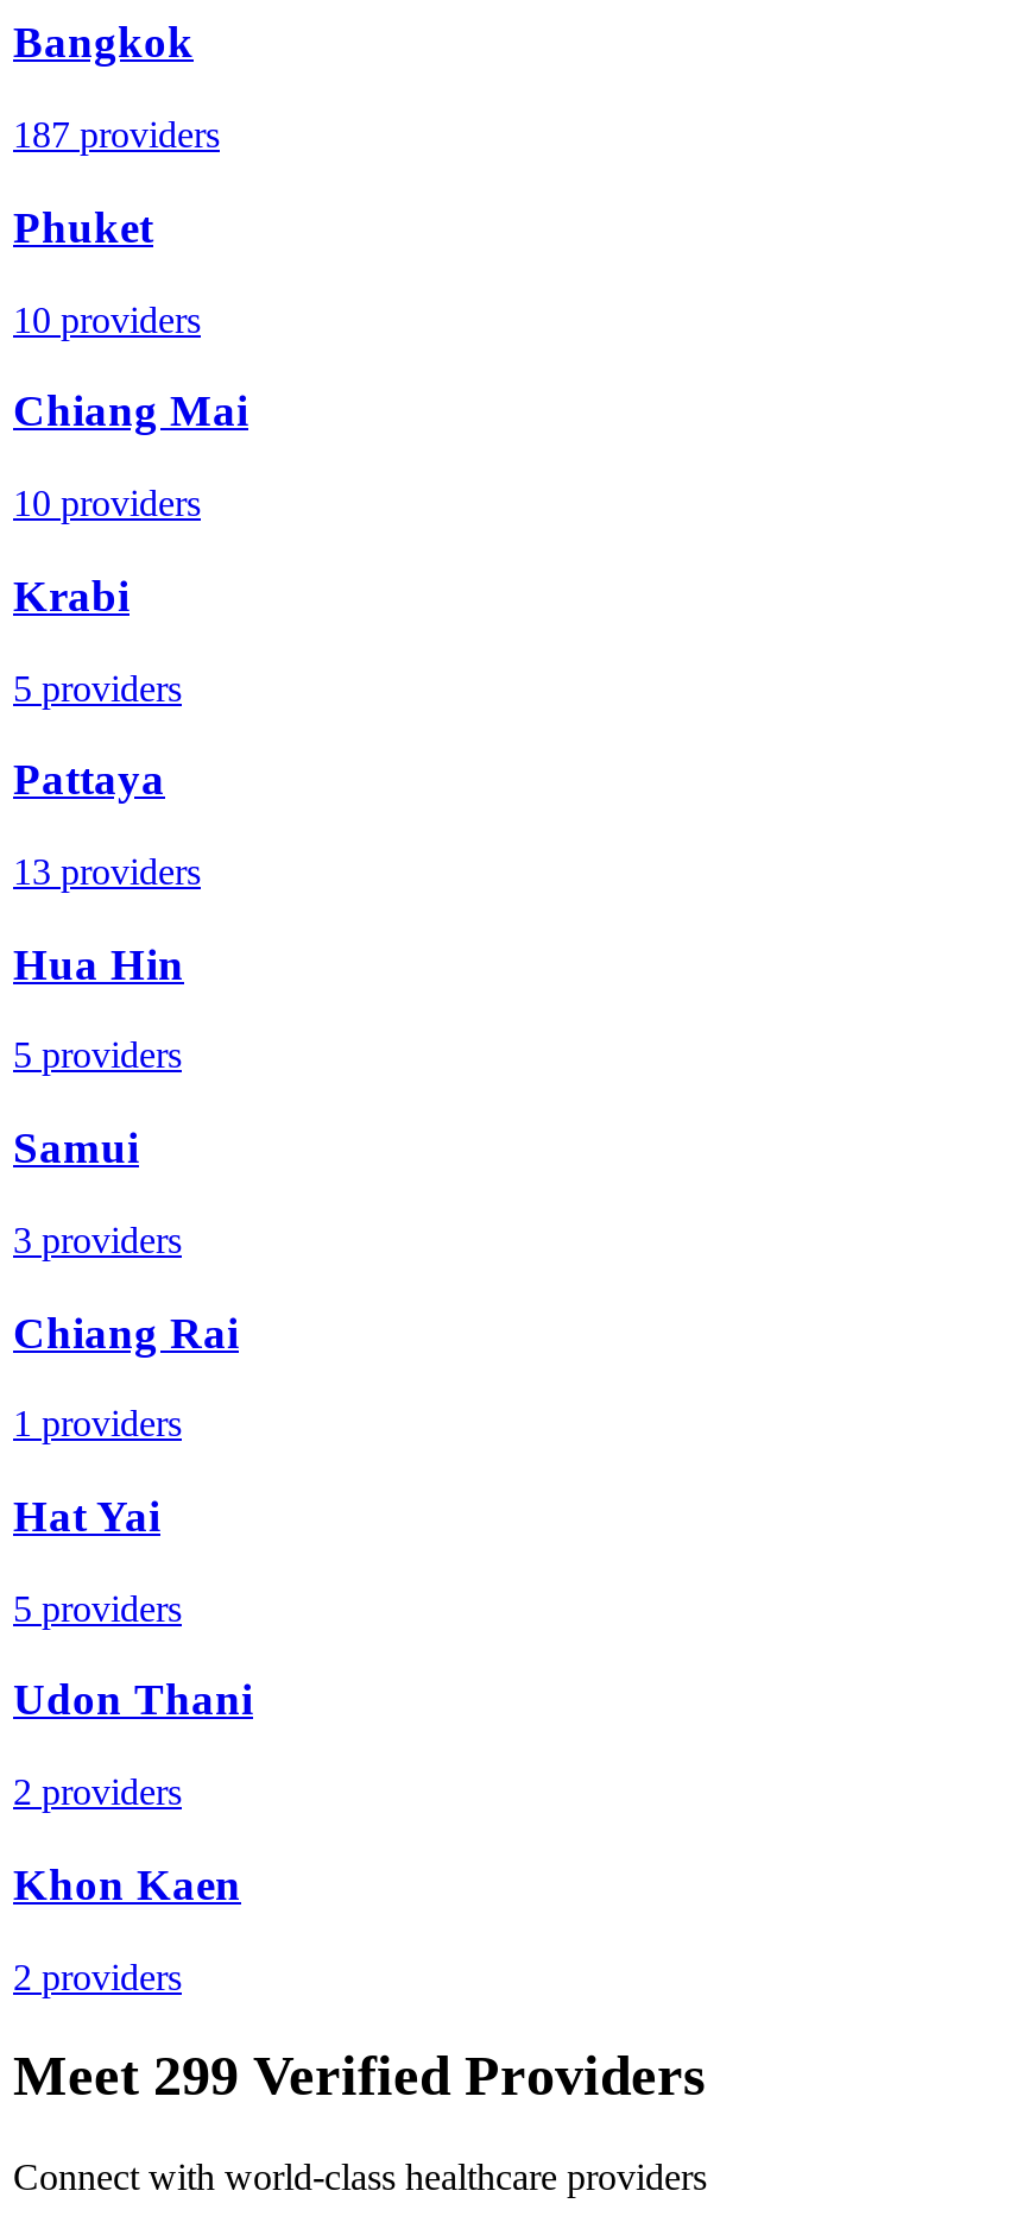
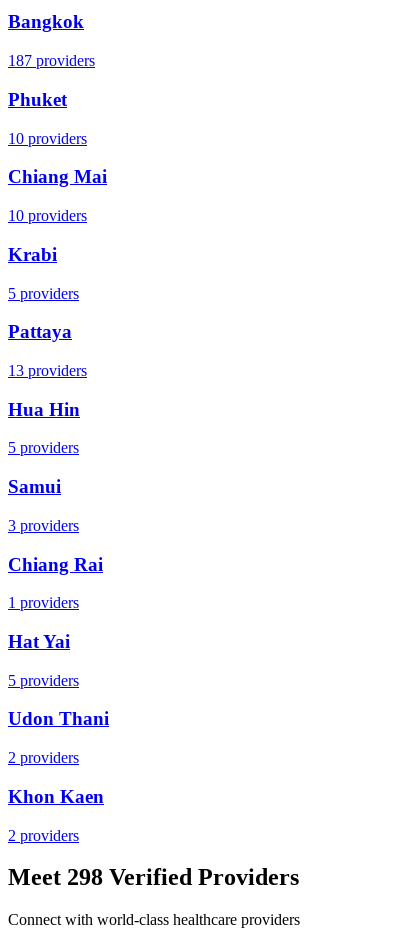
[13,2046,705,2108] Meet 299 Verified Providers -> [8,864,299,890] Meet 298 Verified Providers

